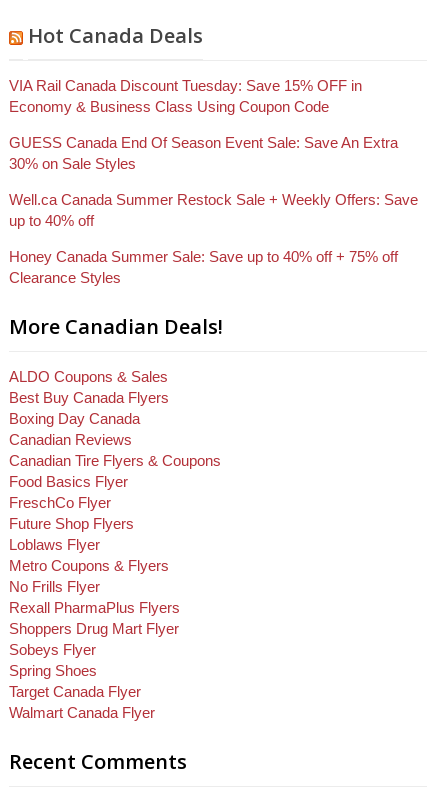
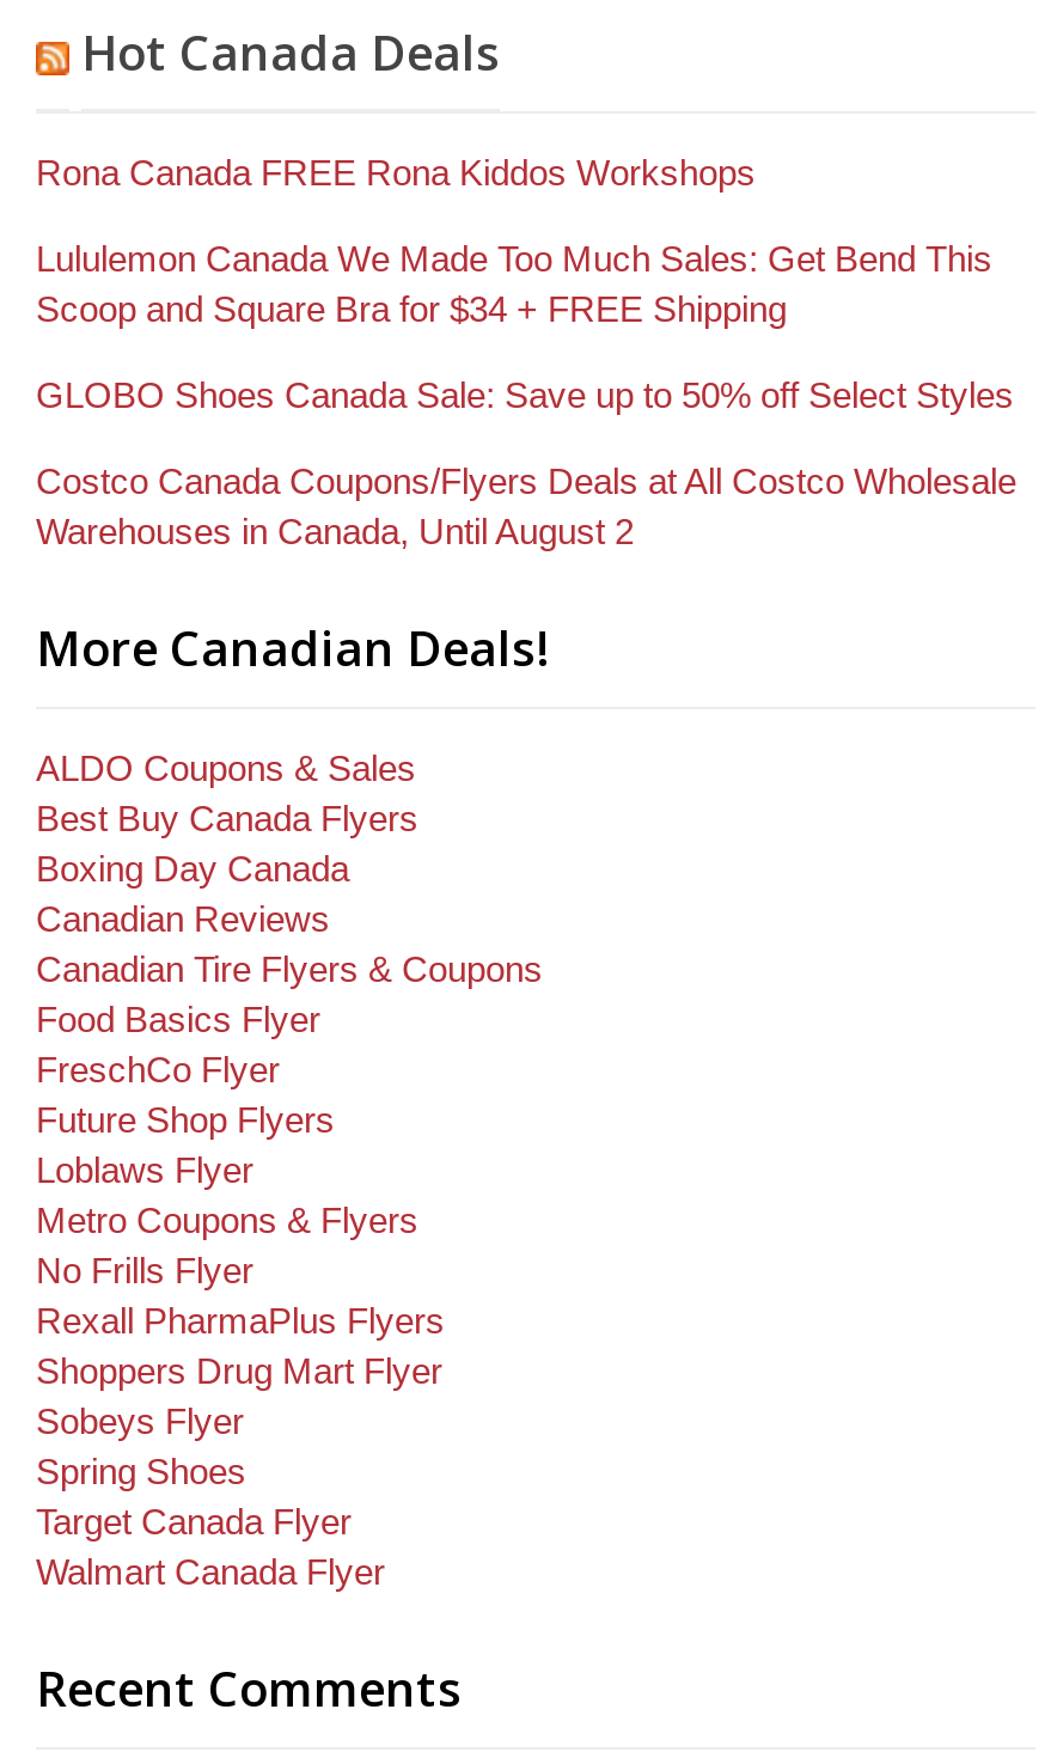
[9,77,362,115] VIA Rail Canada Discount Tuesday: Save 15% OFF in | Economy & Business Class Using Coupon Code -> [36,153,756,193] Rona Canada FREE Rona Kiddos Workshops
[9,134,398,172] GUESS Canada End Of Season Event Sale: Save An Extra | 30% on Sale Styles -> [36,239,992,330] Lululemon Canada We Made Too Much Sales: Get Bend This | Scoop and Square Bra for $34 + FREE Shipping
[9,191,418,229] Well.ca Canada Summer Restock Sale + Weekly Offers: Save | up to 40% off -> [36,375,1014,416] GLOBO Shoes Canada Sale: Save up to 50% off Select Styles
[9,248,398,286] Honey Canada Summer Sale: Save up to 40% off + 75% off | Clearance Styles -> [36,461,1016,552] Costco Canada Coupons/Flyers Deals at All Costco Wholesale | Warehouses in Canada, Until August 2

